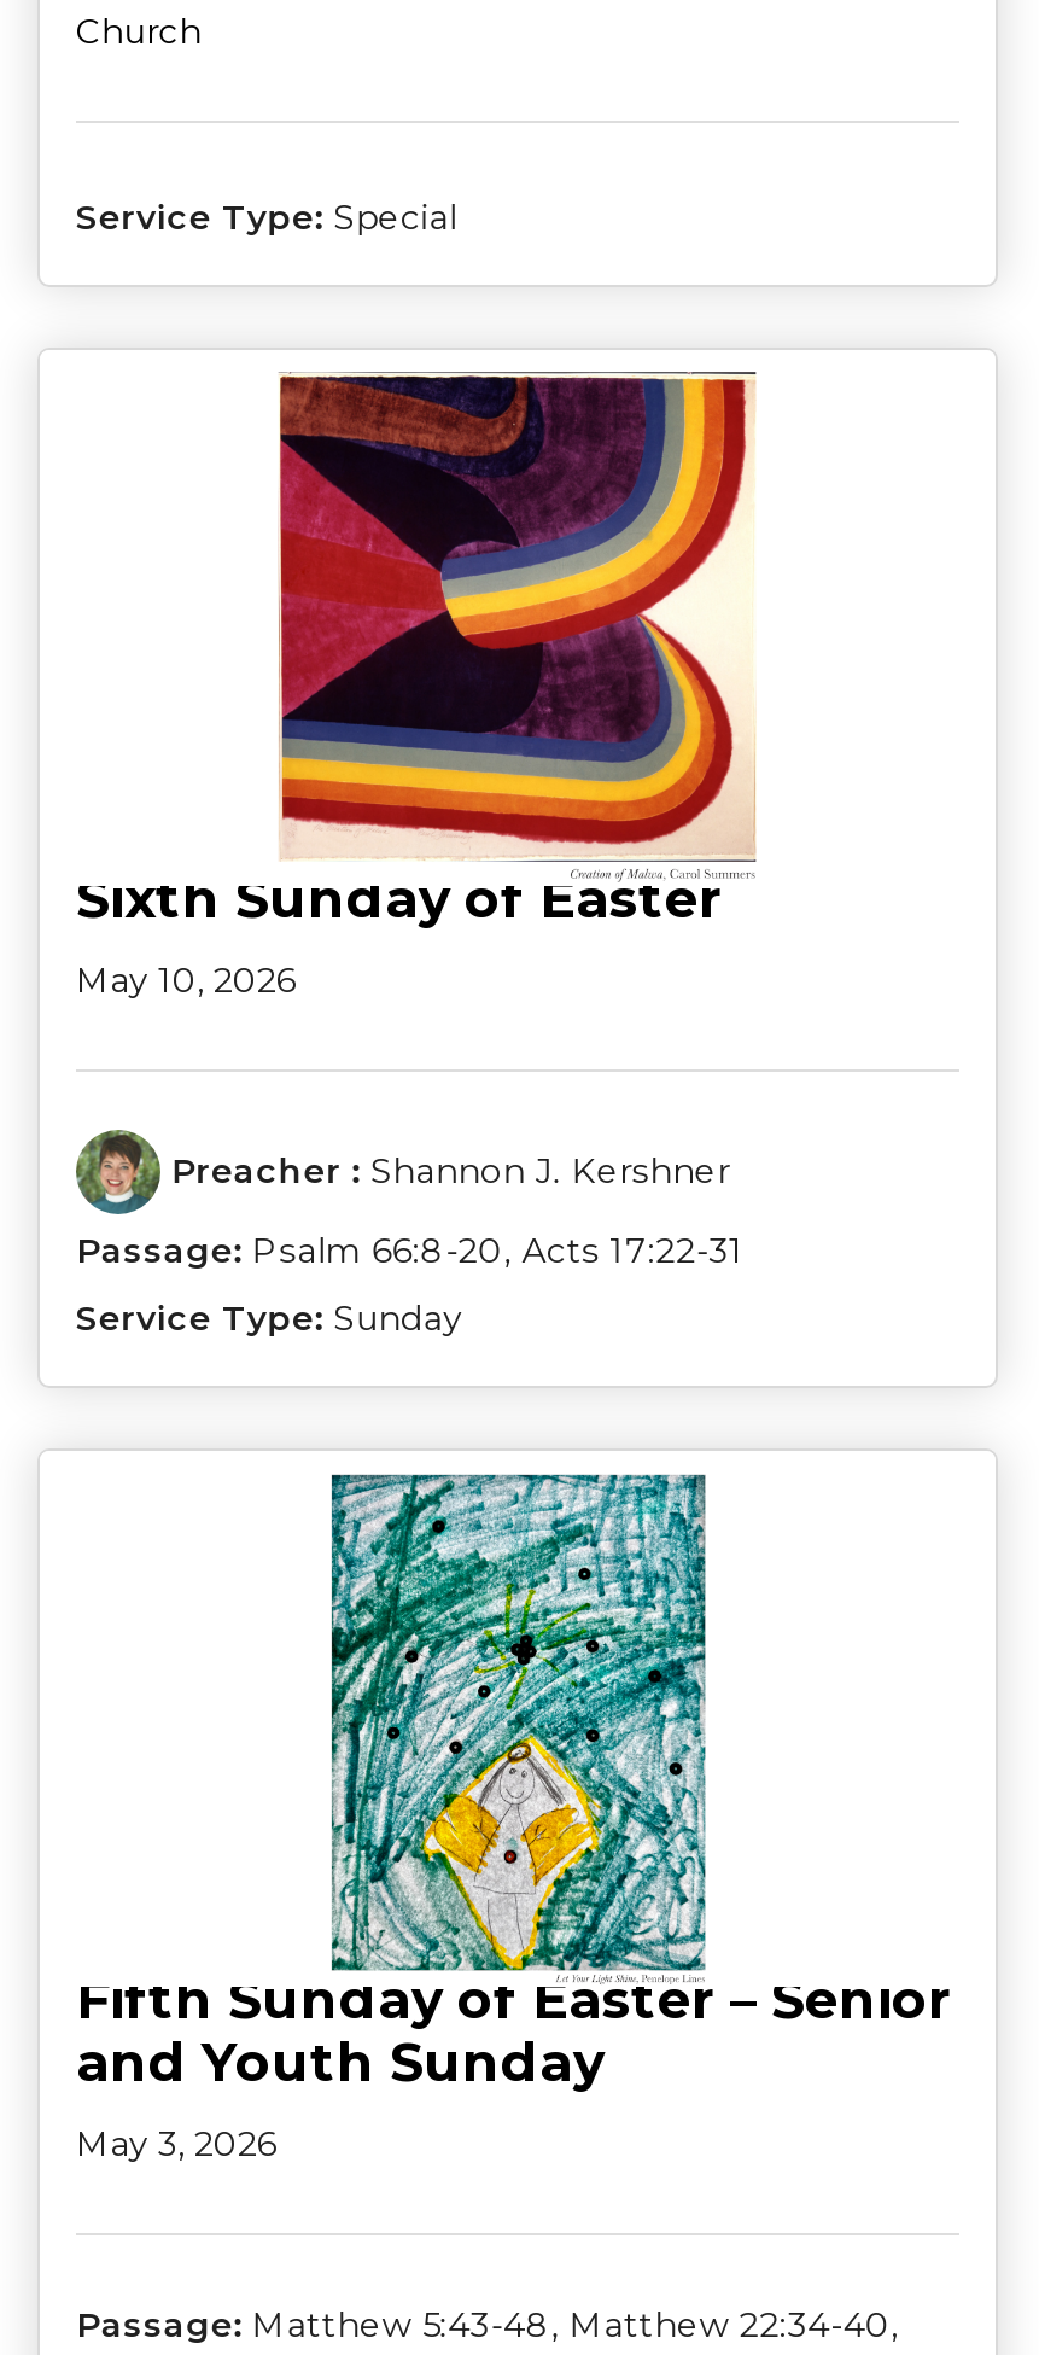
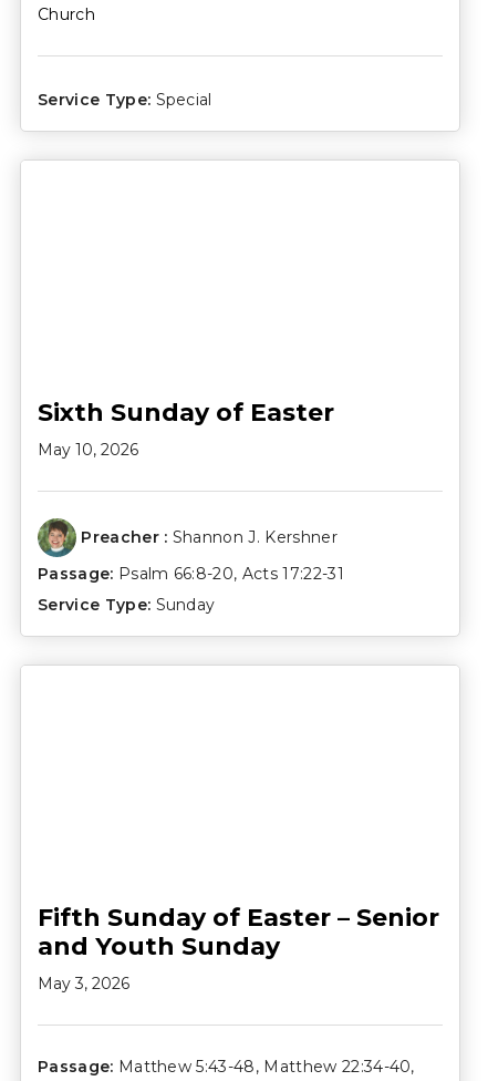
[276,369,757,879] [image] -> none
[329,1473,708,1960] [image] -> none

